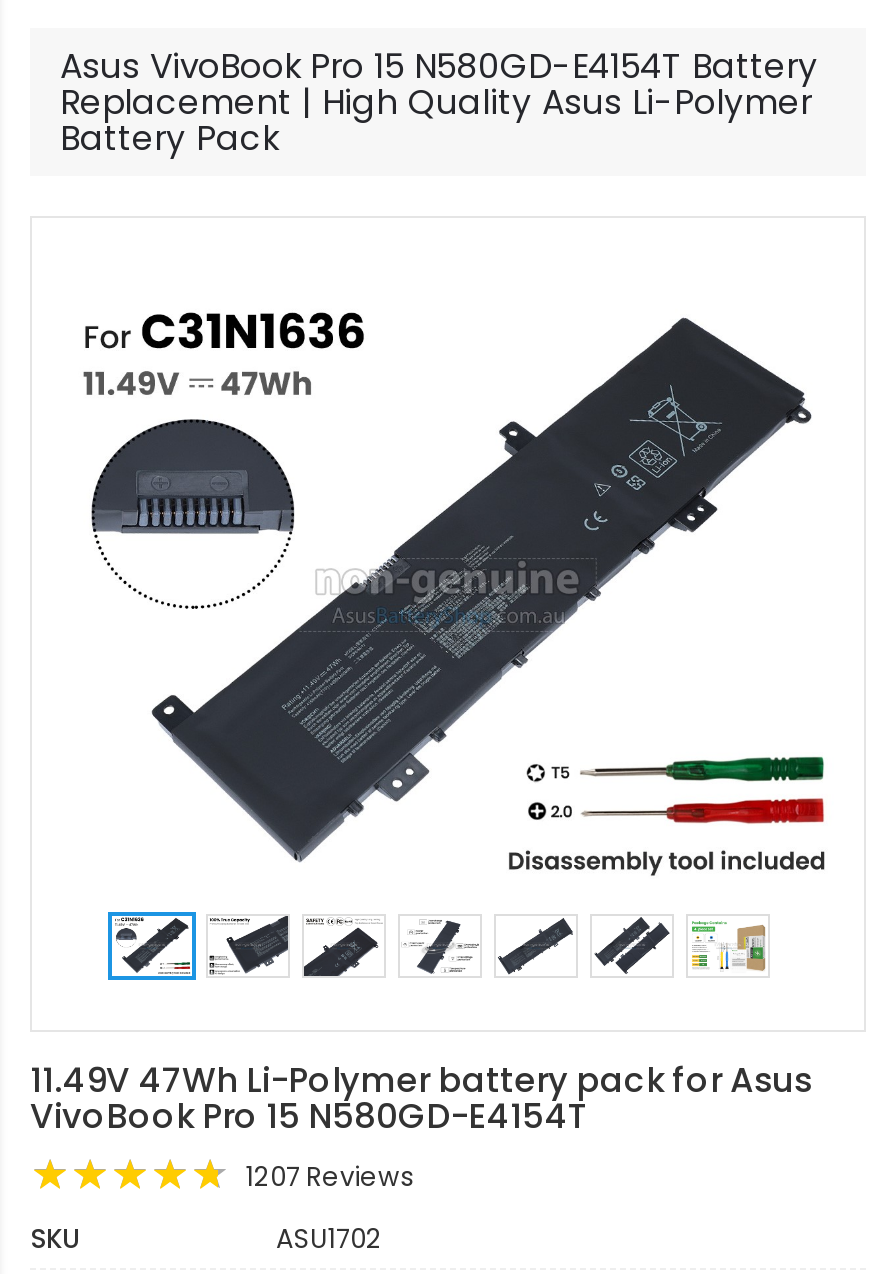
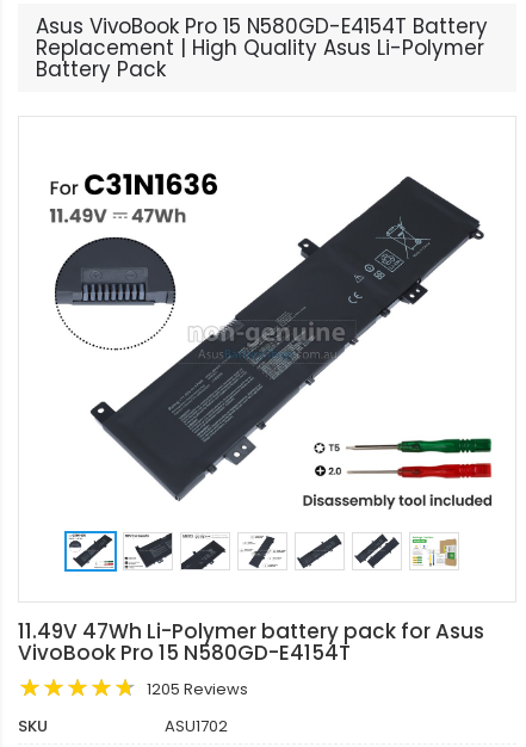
[246,1158,414,1196] 1207 Reviews -> [147,678,248,700] 1205 Reviews

